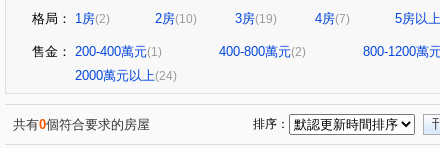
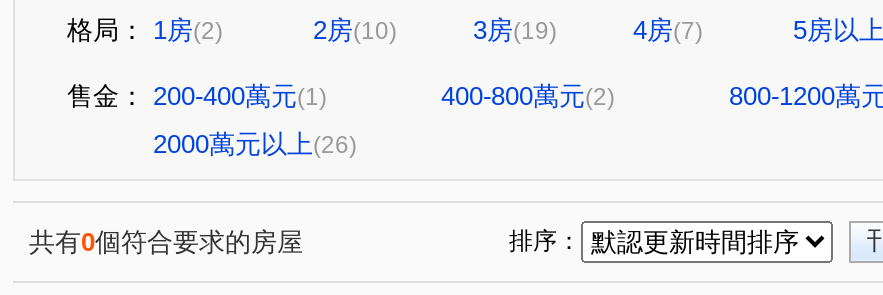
[75,68,177,83] 2000萬元以上(24) -> [153,129,357,159] 2000萬元以上(26)

